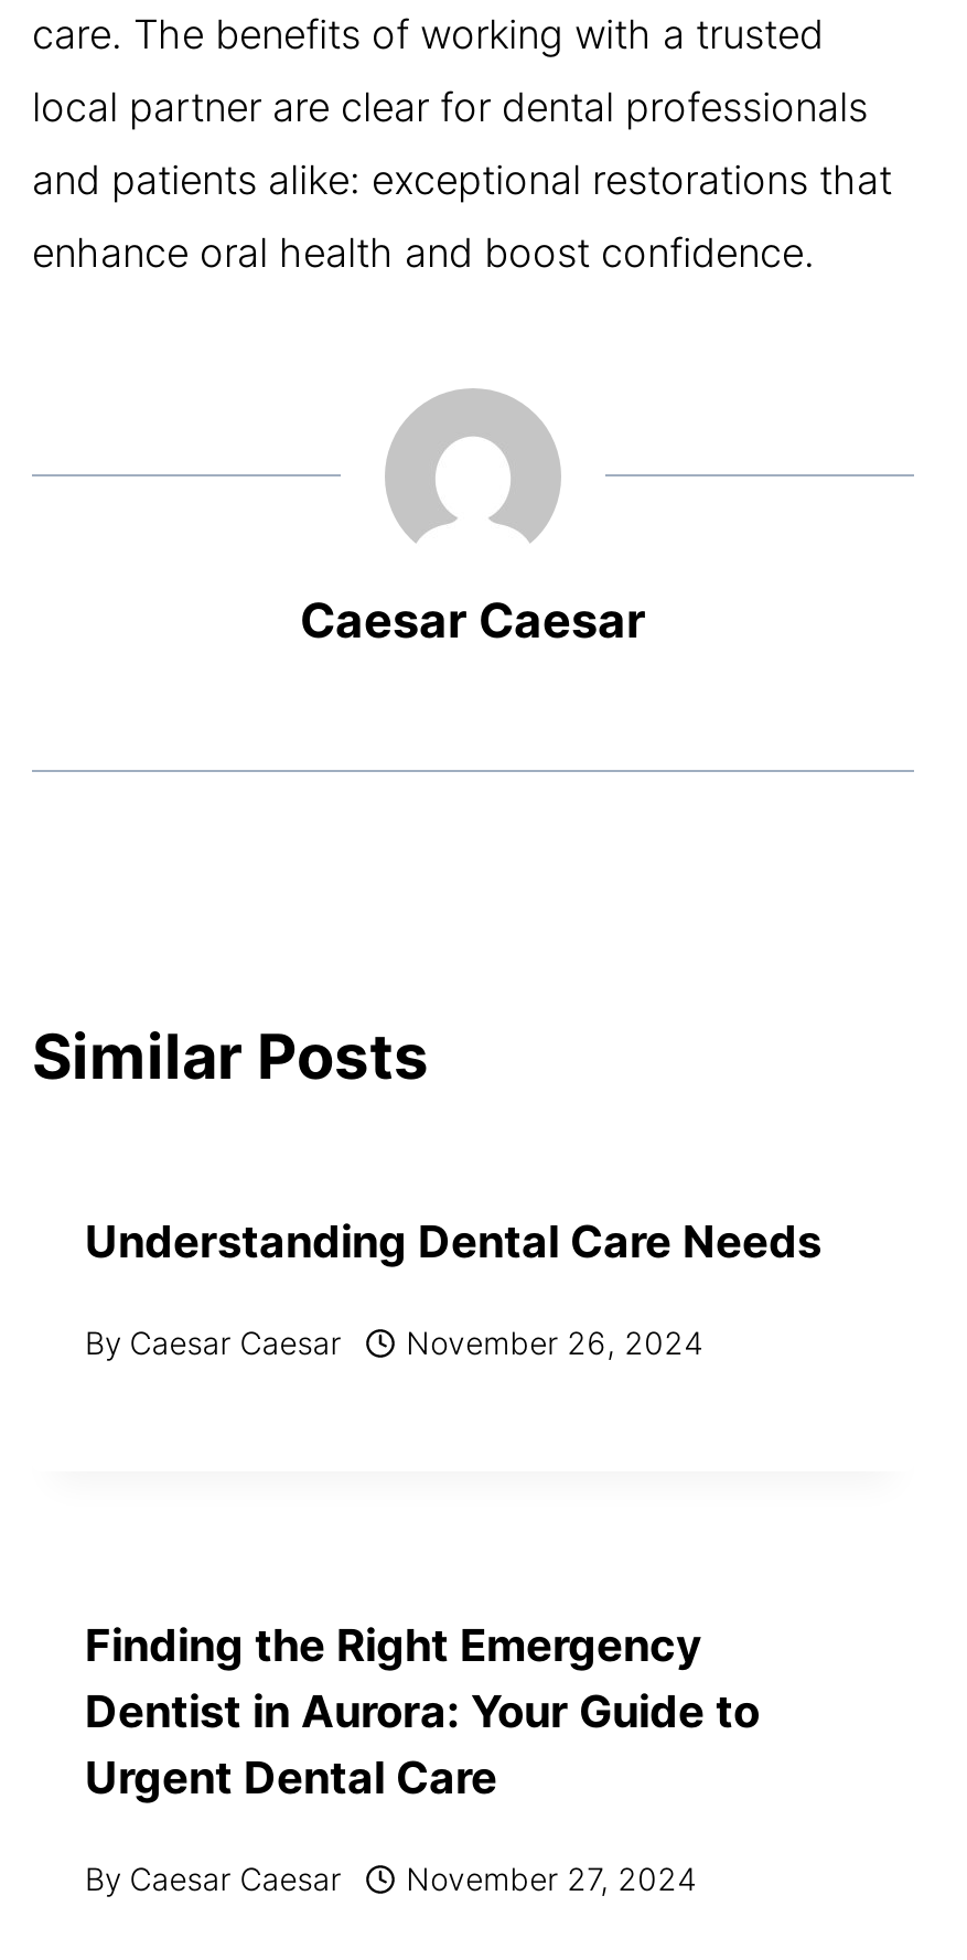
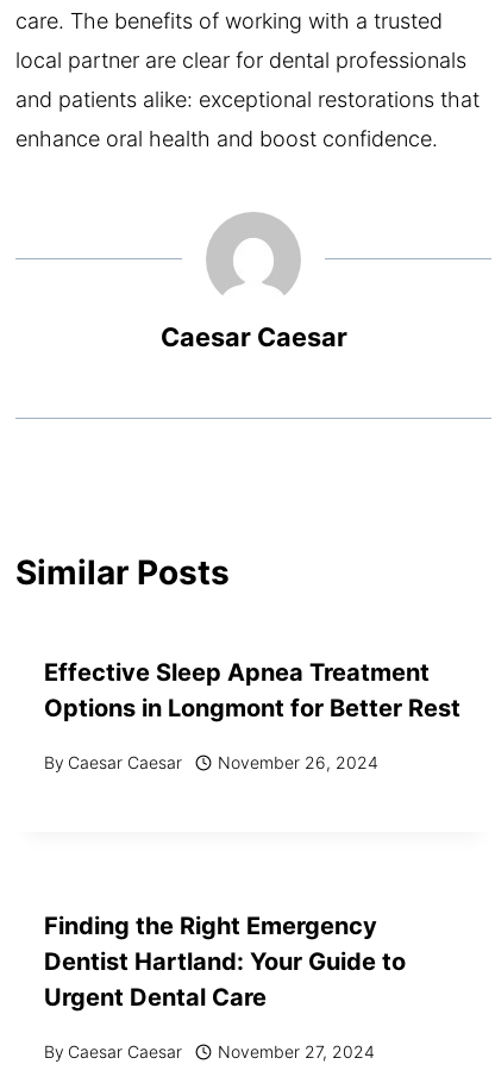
[85,1216,821,1269] Understanding Dental Care Needs -> [44,659,460,723] Effective Sleep Apnea Treatment | Options in Longmont for Better Rest
[85,1686,760,1739] Dentist in Aurora: Your Guide to -> [44,948,406,976] Dentist Hartland: Your Guide to

